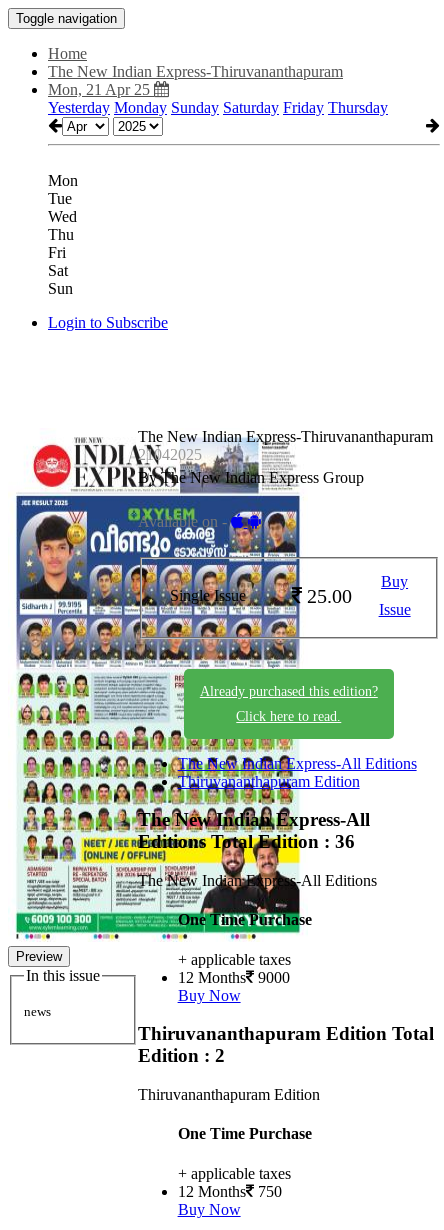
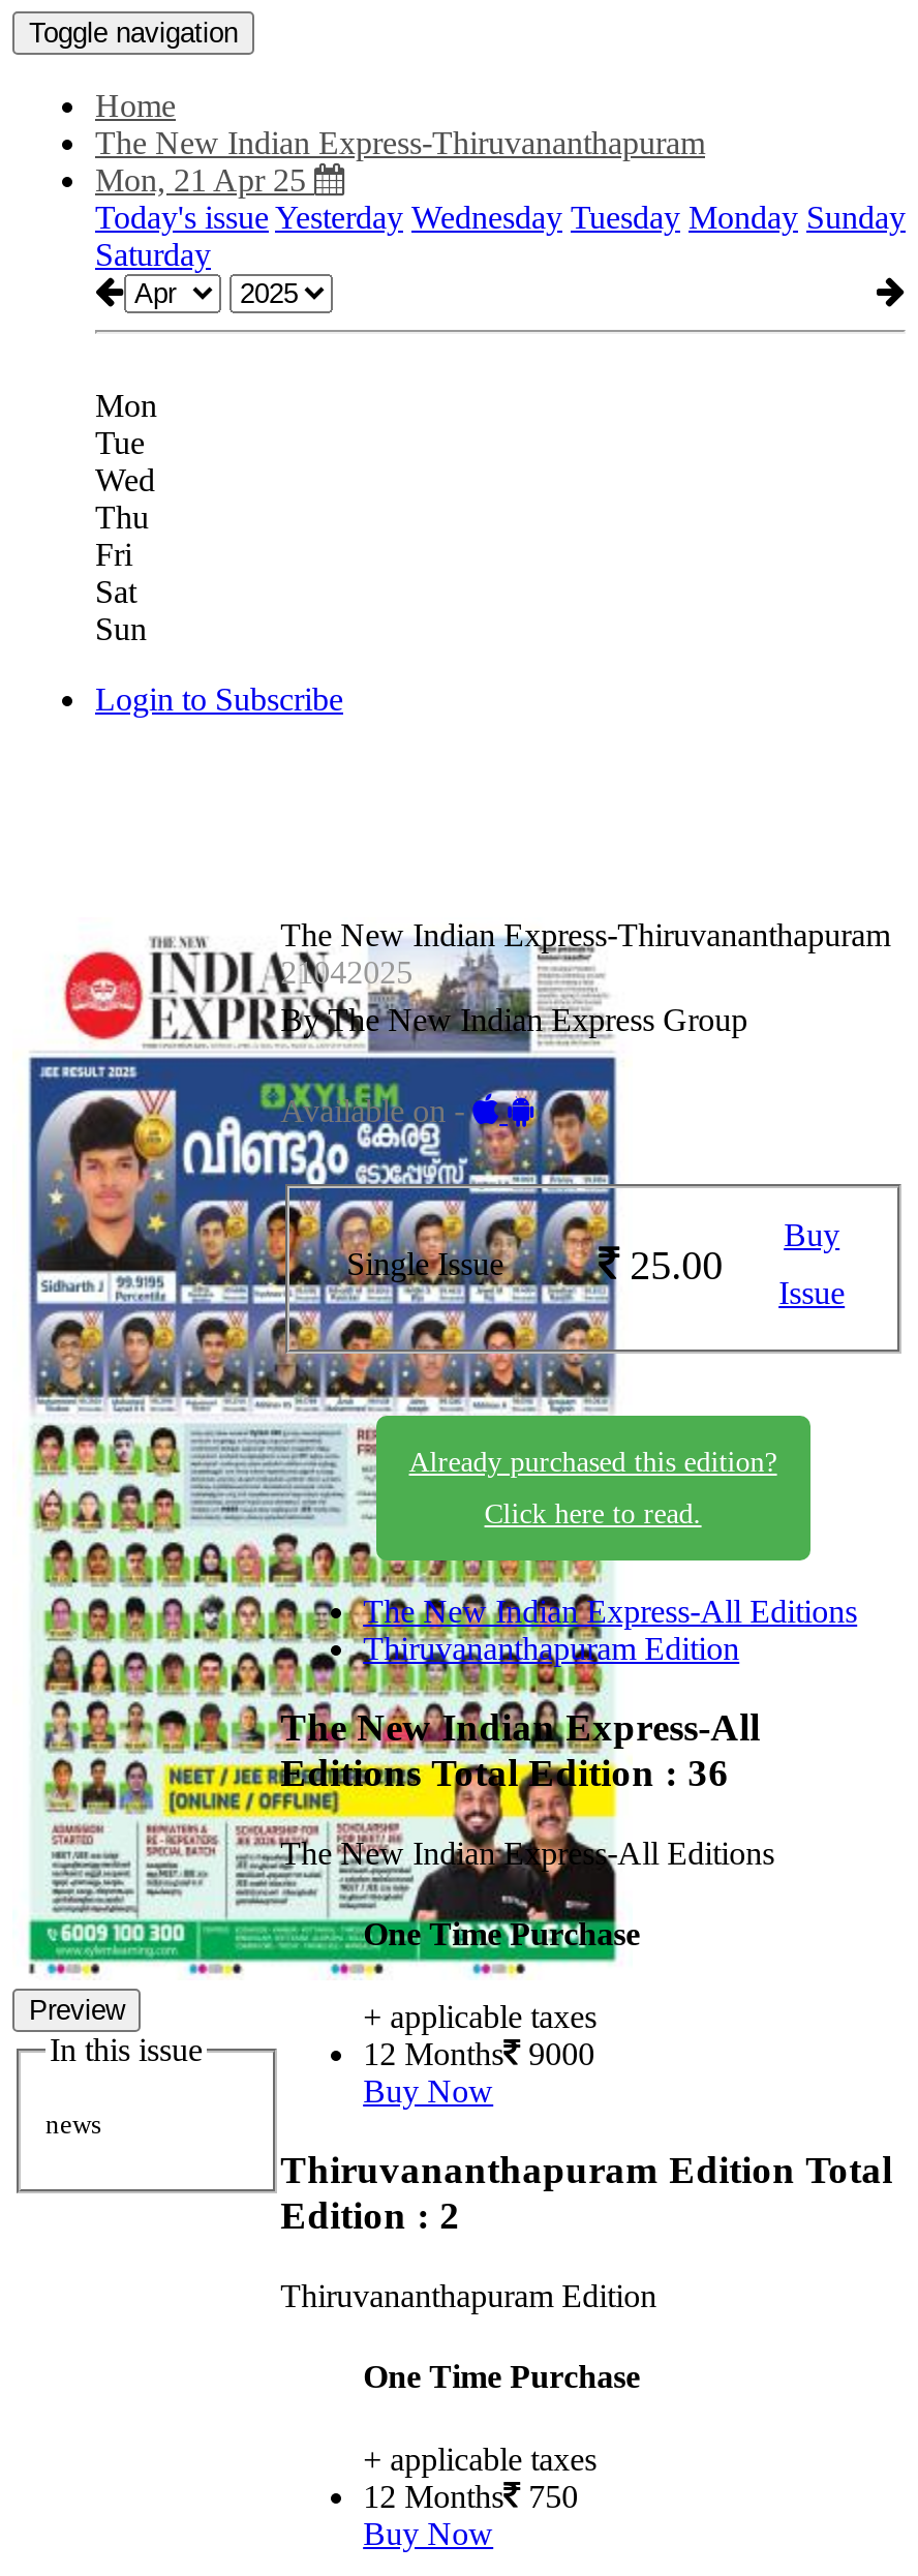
[48,99,388,116] Yesterday Monday Sunday Saturday Friday Thursday -> [95,200,906,272] Today's issue Yesterday Wednesday Tuesday Monday Sunday | Saturday

